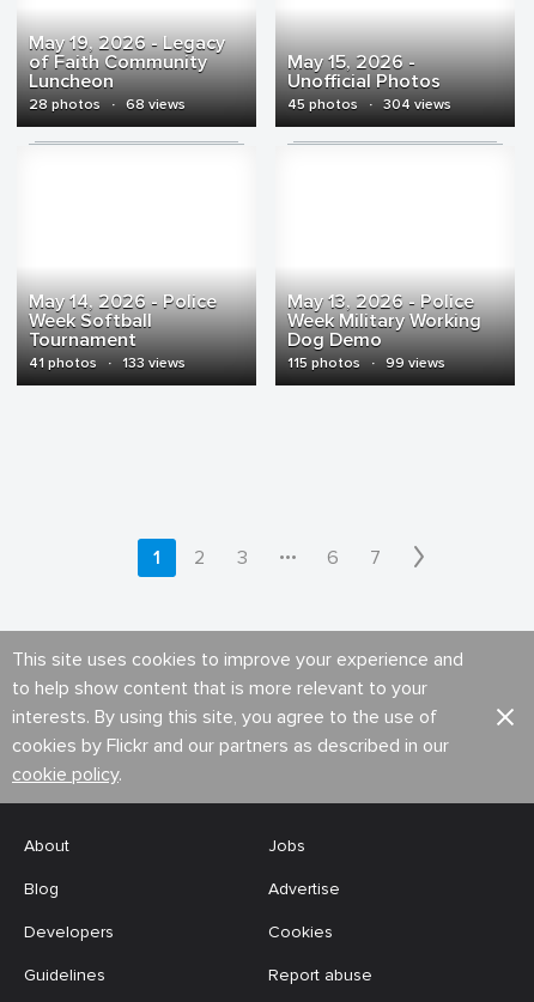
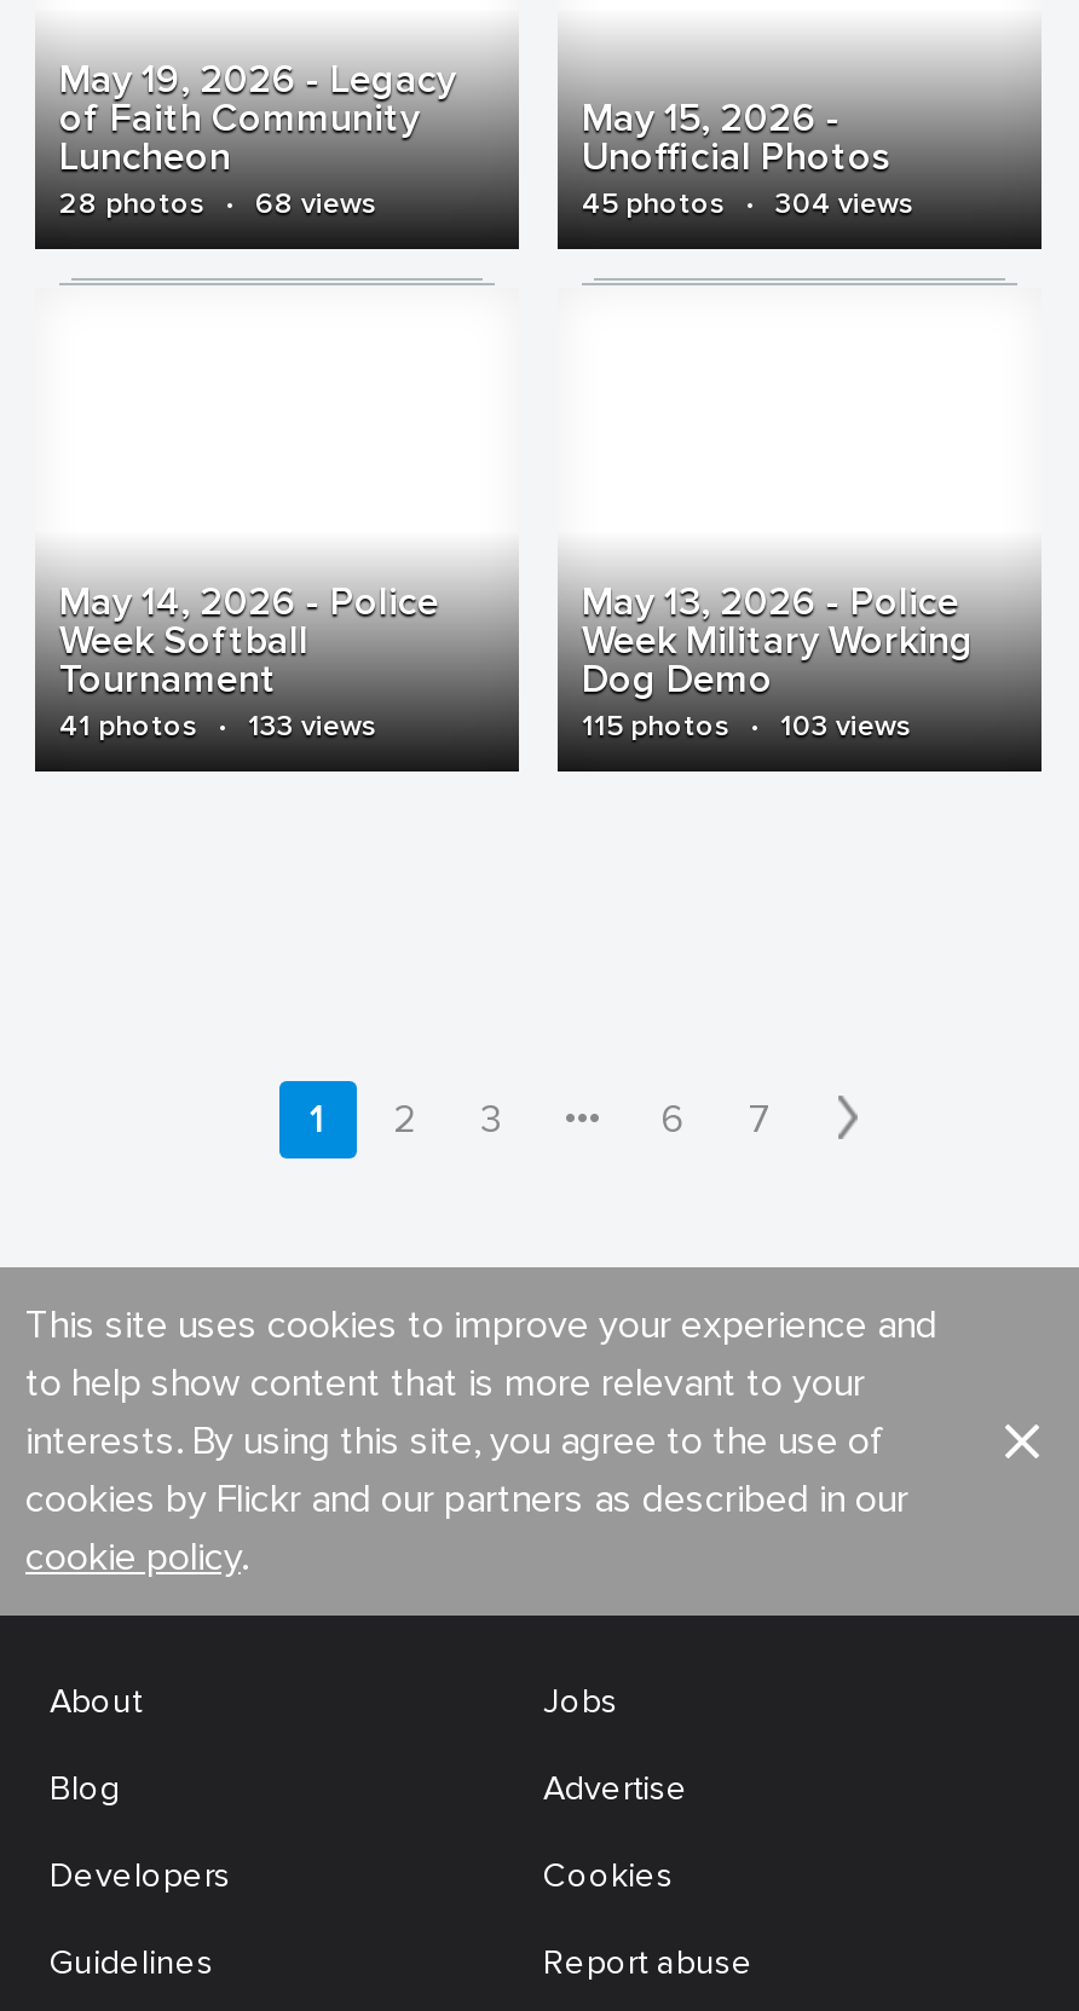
[287,354,445,372] 115 photos · 99 views -> [582,709,911,745] 115 photos · 103 views

